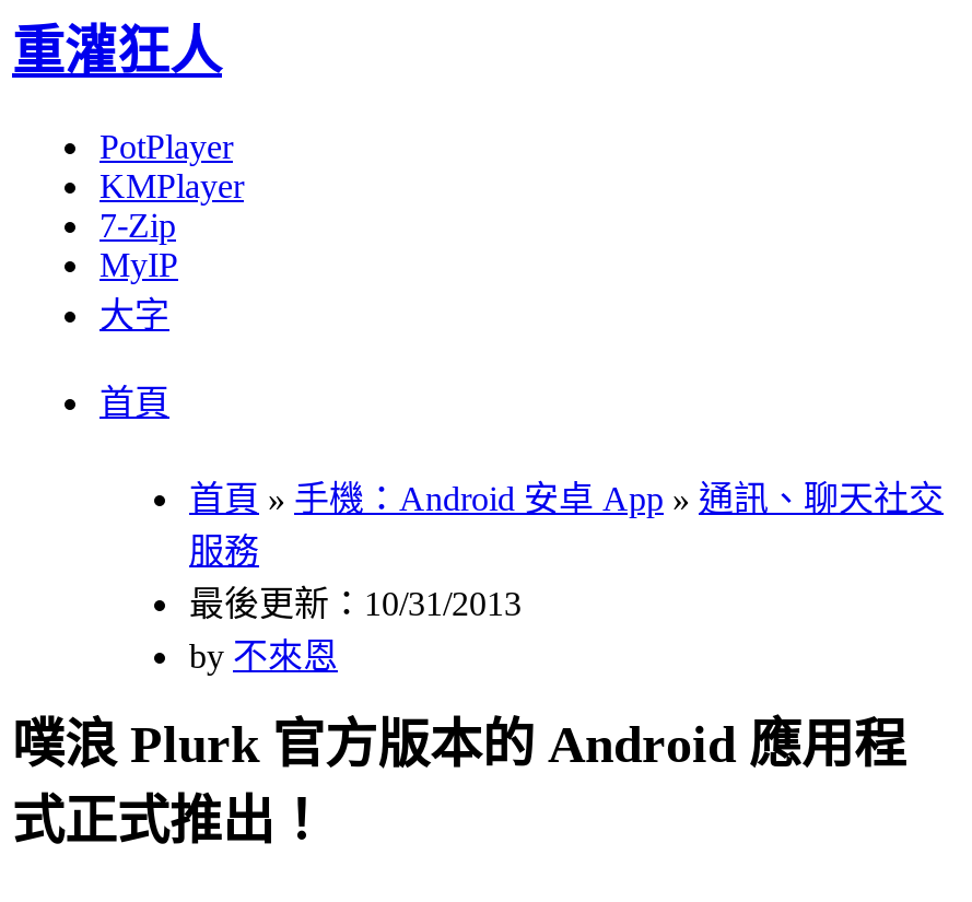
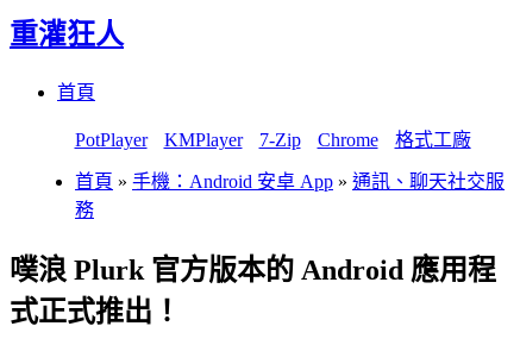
moved [99,127,244,243] -> [74,129,300,150]: PotPlayer | KMPlayer | 7-Zip
[99,246,178,333] MyIP | 大字 -> none
[189,480,944,674] 首頁 » 手機：Android 安卓 App » 通訊、聊天社交 | 服務 | 最後更新：10/31/2013 | by不來恩 -> [75,129,505,220] Chrome | 格式工廠 | 首頁 » 手機：Android 安卓 App » 通訊、聊天社交服 | 務

